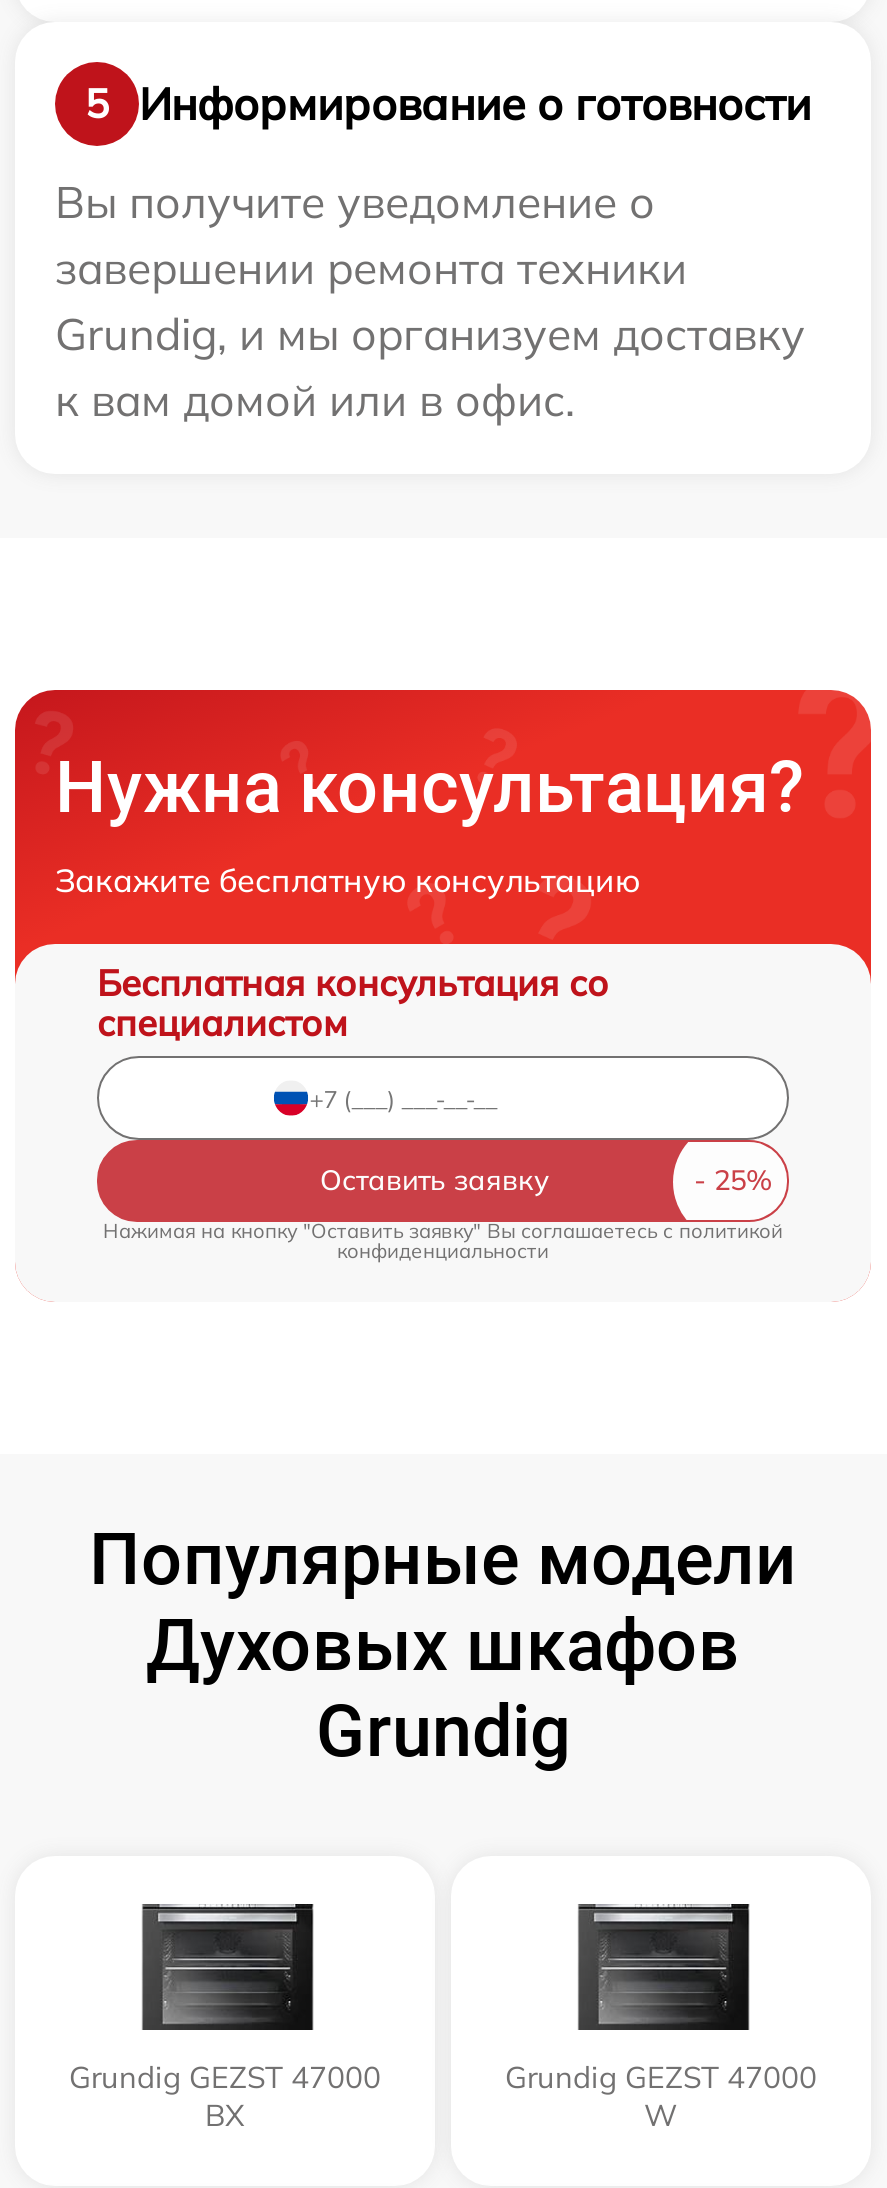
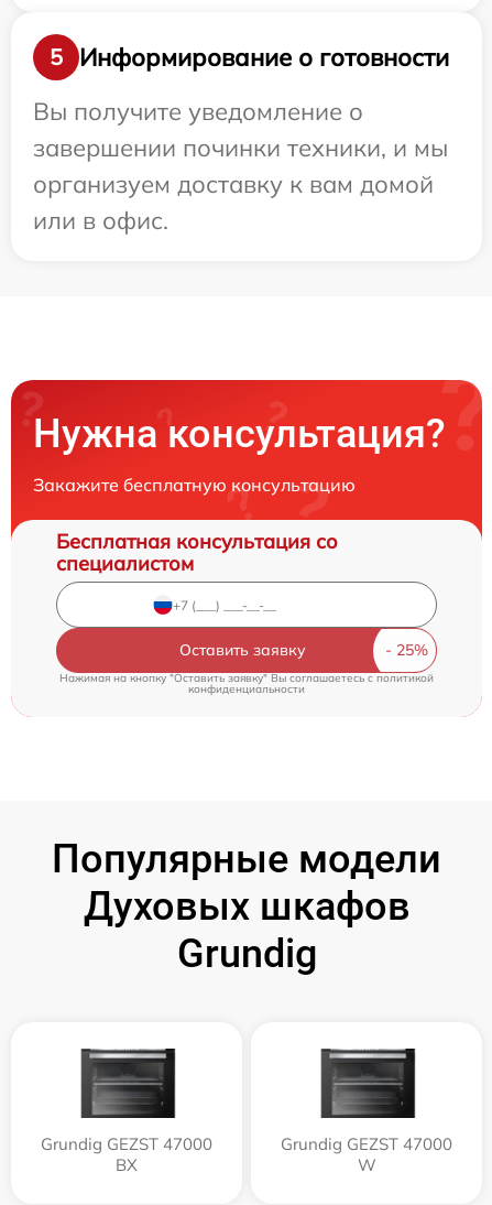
[55,240,805,428] завершении ремонта техники | Grundig, и мы организуем доставку | к вам домой или в офис. -> [33,132,448,236] завершении починки техники, и мы | организуем доставку к вам домой | или в офис.

